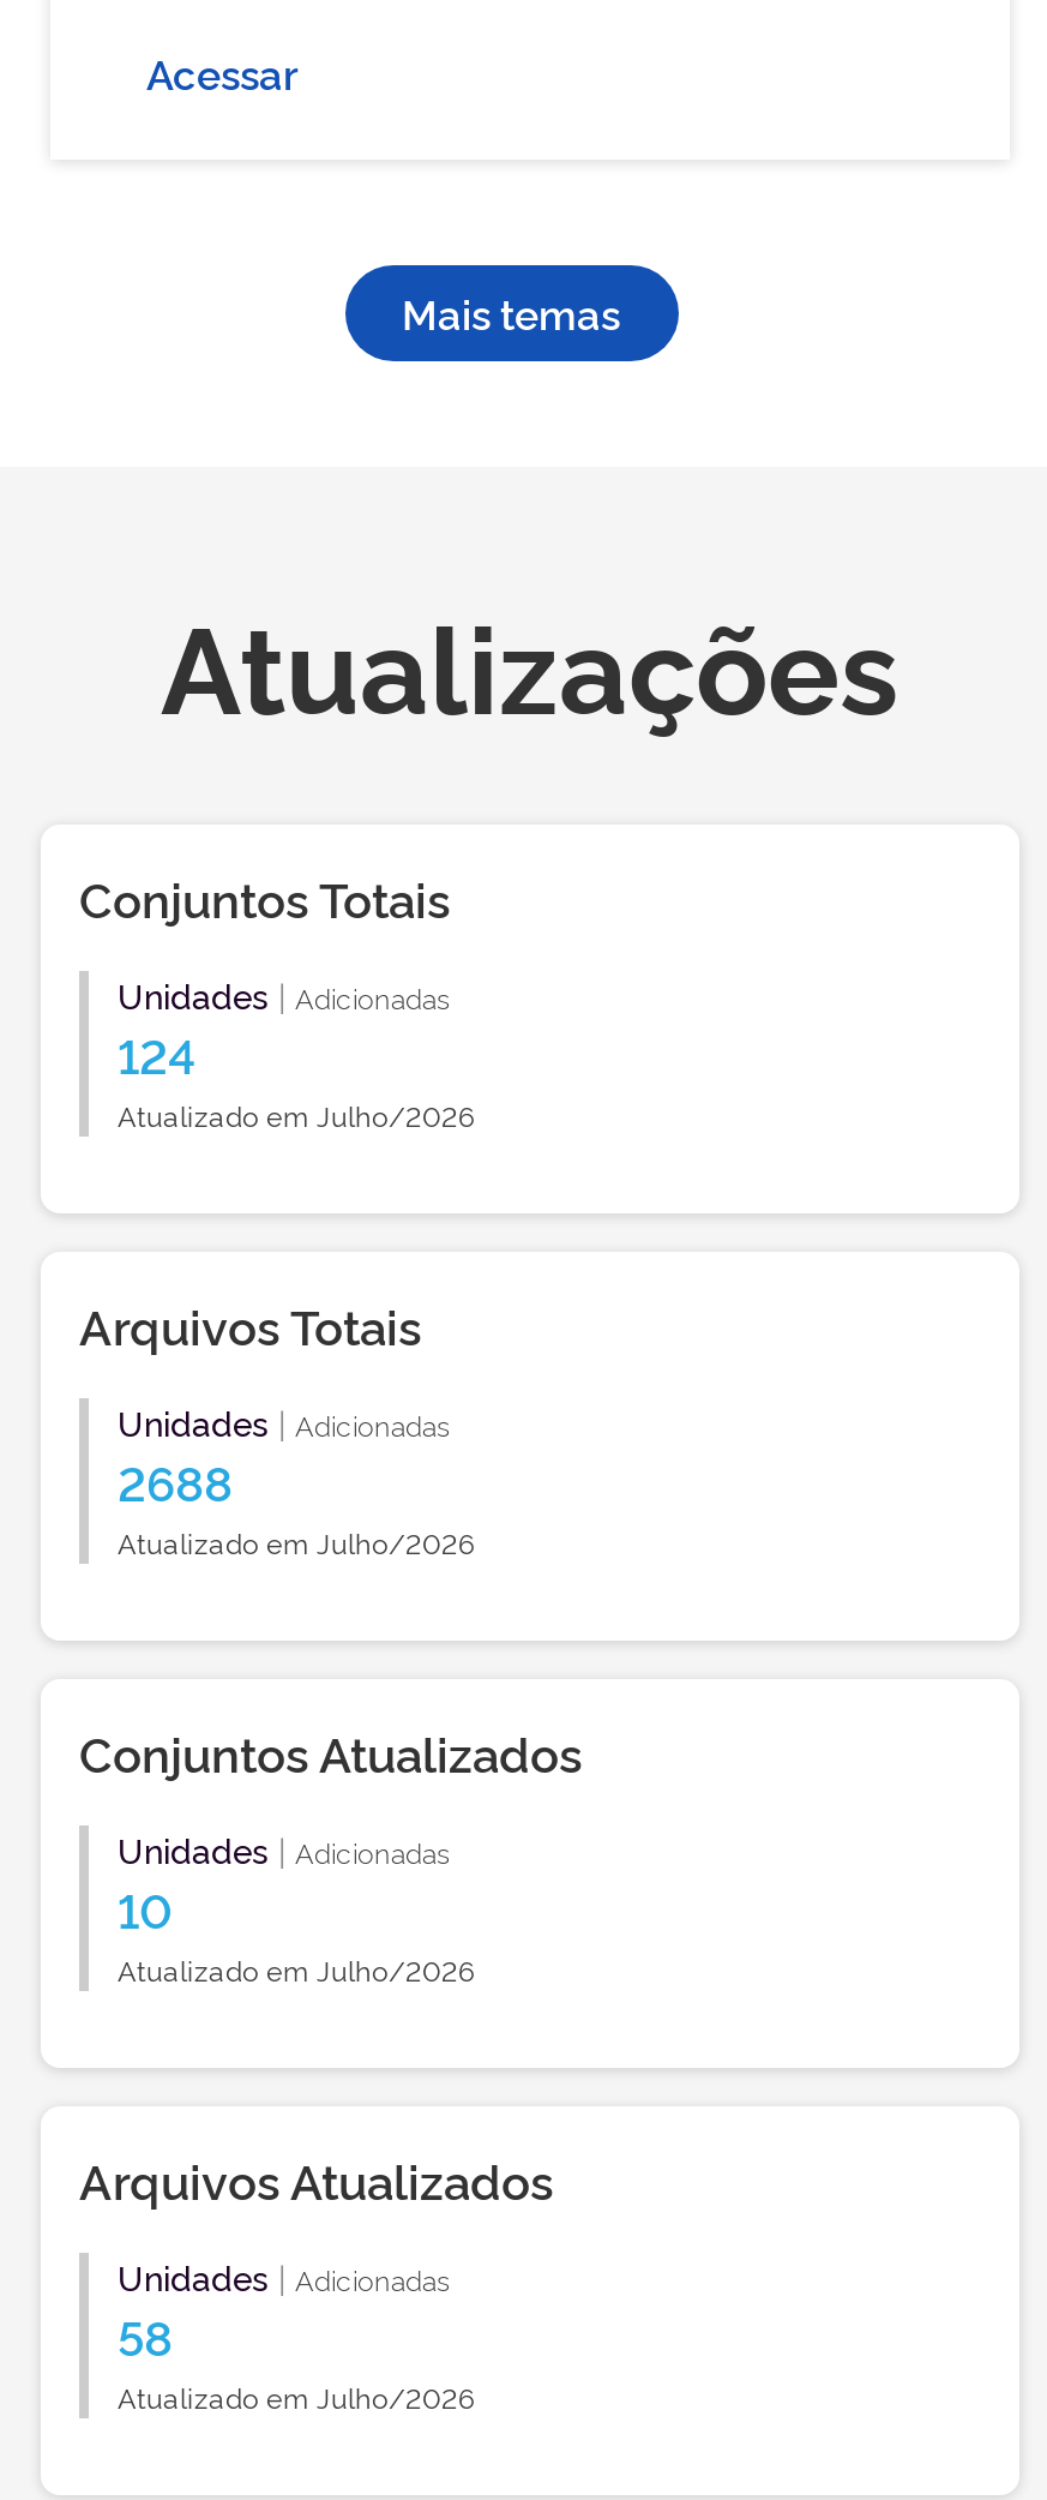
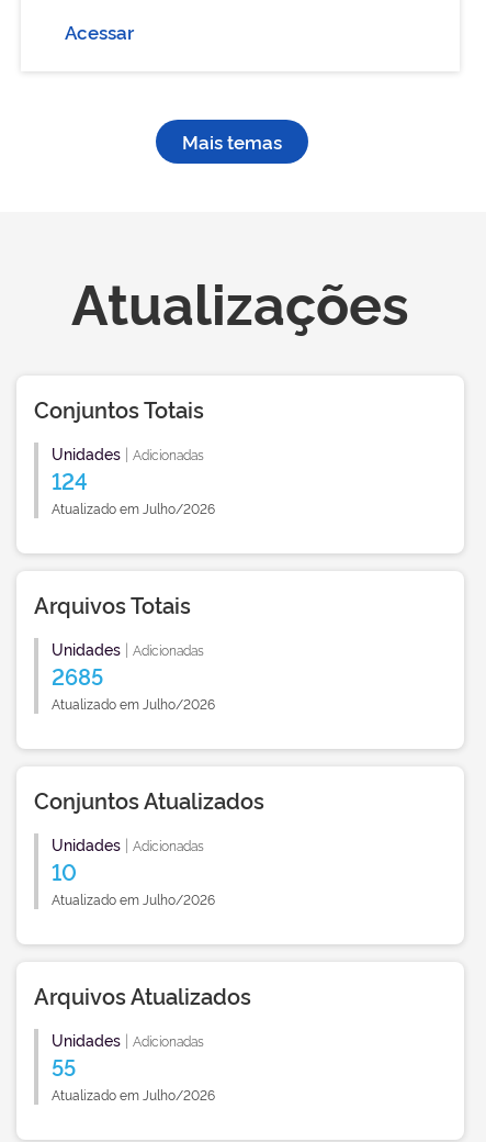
[118,1445,233,1512] 2688 -> [52,659,103,690] 2685
[118,2300,173,2367] 58 -> [52,1050,76,1081] 55

